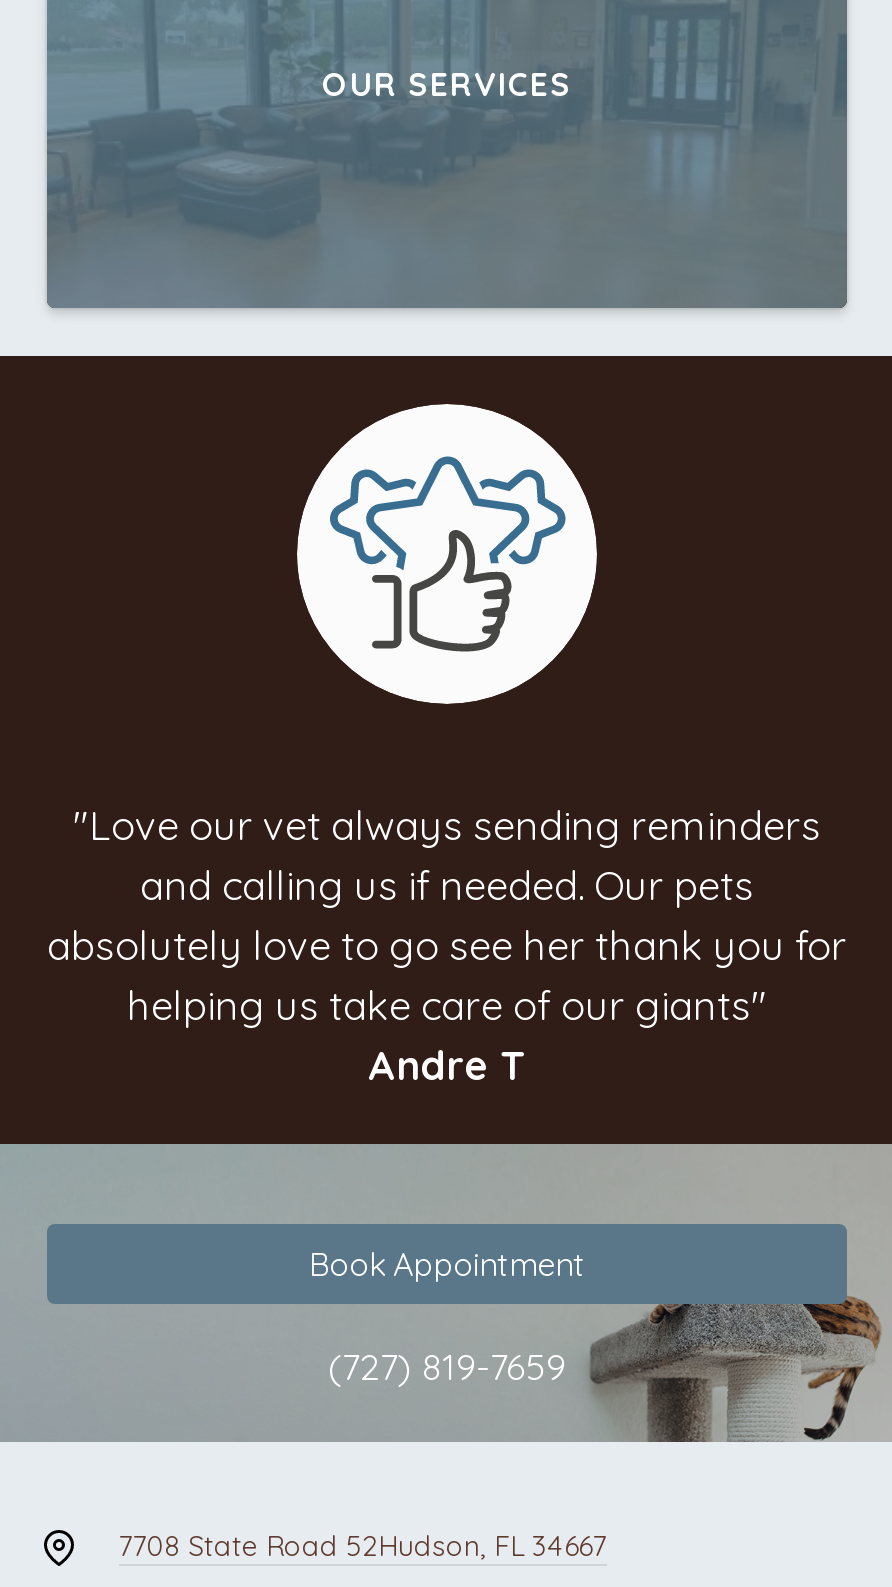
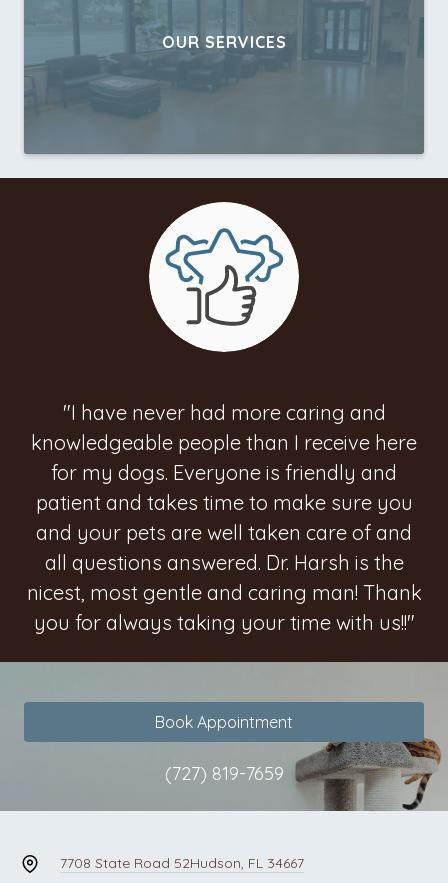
[47,801,847,1091] "Love our vet always sending reminders | and calling us if needed. Our pets | absolutely love to go see her thank you for | helping us take care of our giants" | Andre T -> [26,400,421,635] "I have never had more caring and | knowledgeable people than I receive here | for my dogs. Everyone is friendly and | patient and takes time to make sure you | and your pets are well taken care of and | all questions answered. Dr. Harsh is the | nicest, most gentle and caring man! Thank | you for always taking your time with us!!"

